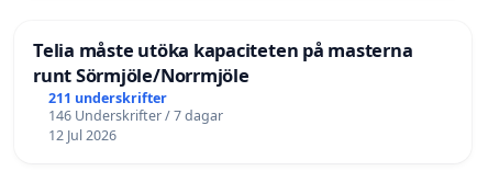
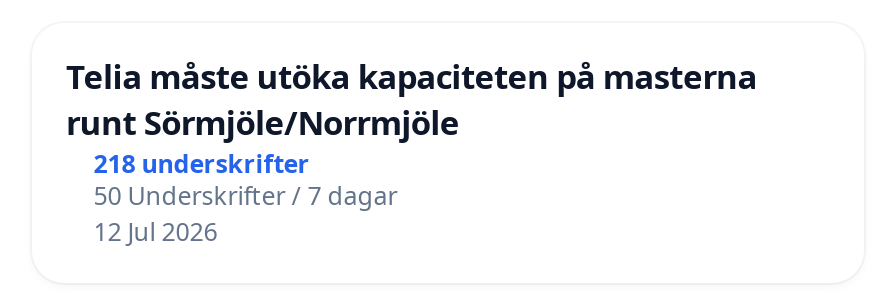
[48,89,167,108] 211 underskrifter -> [94,147,310,181] 218 underskrifter
[48,106,223,125] 146 Underskrifter / 7 dagar -> [94,179,398,213] 50 Underskrifter / 7 dagar

